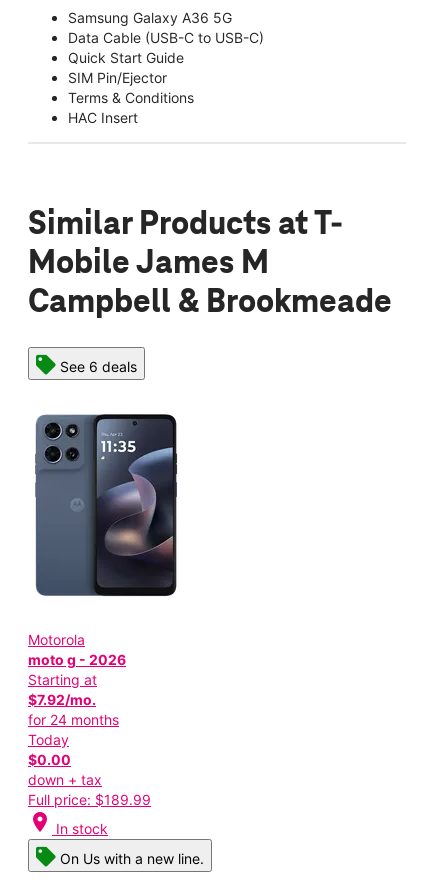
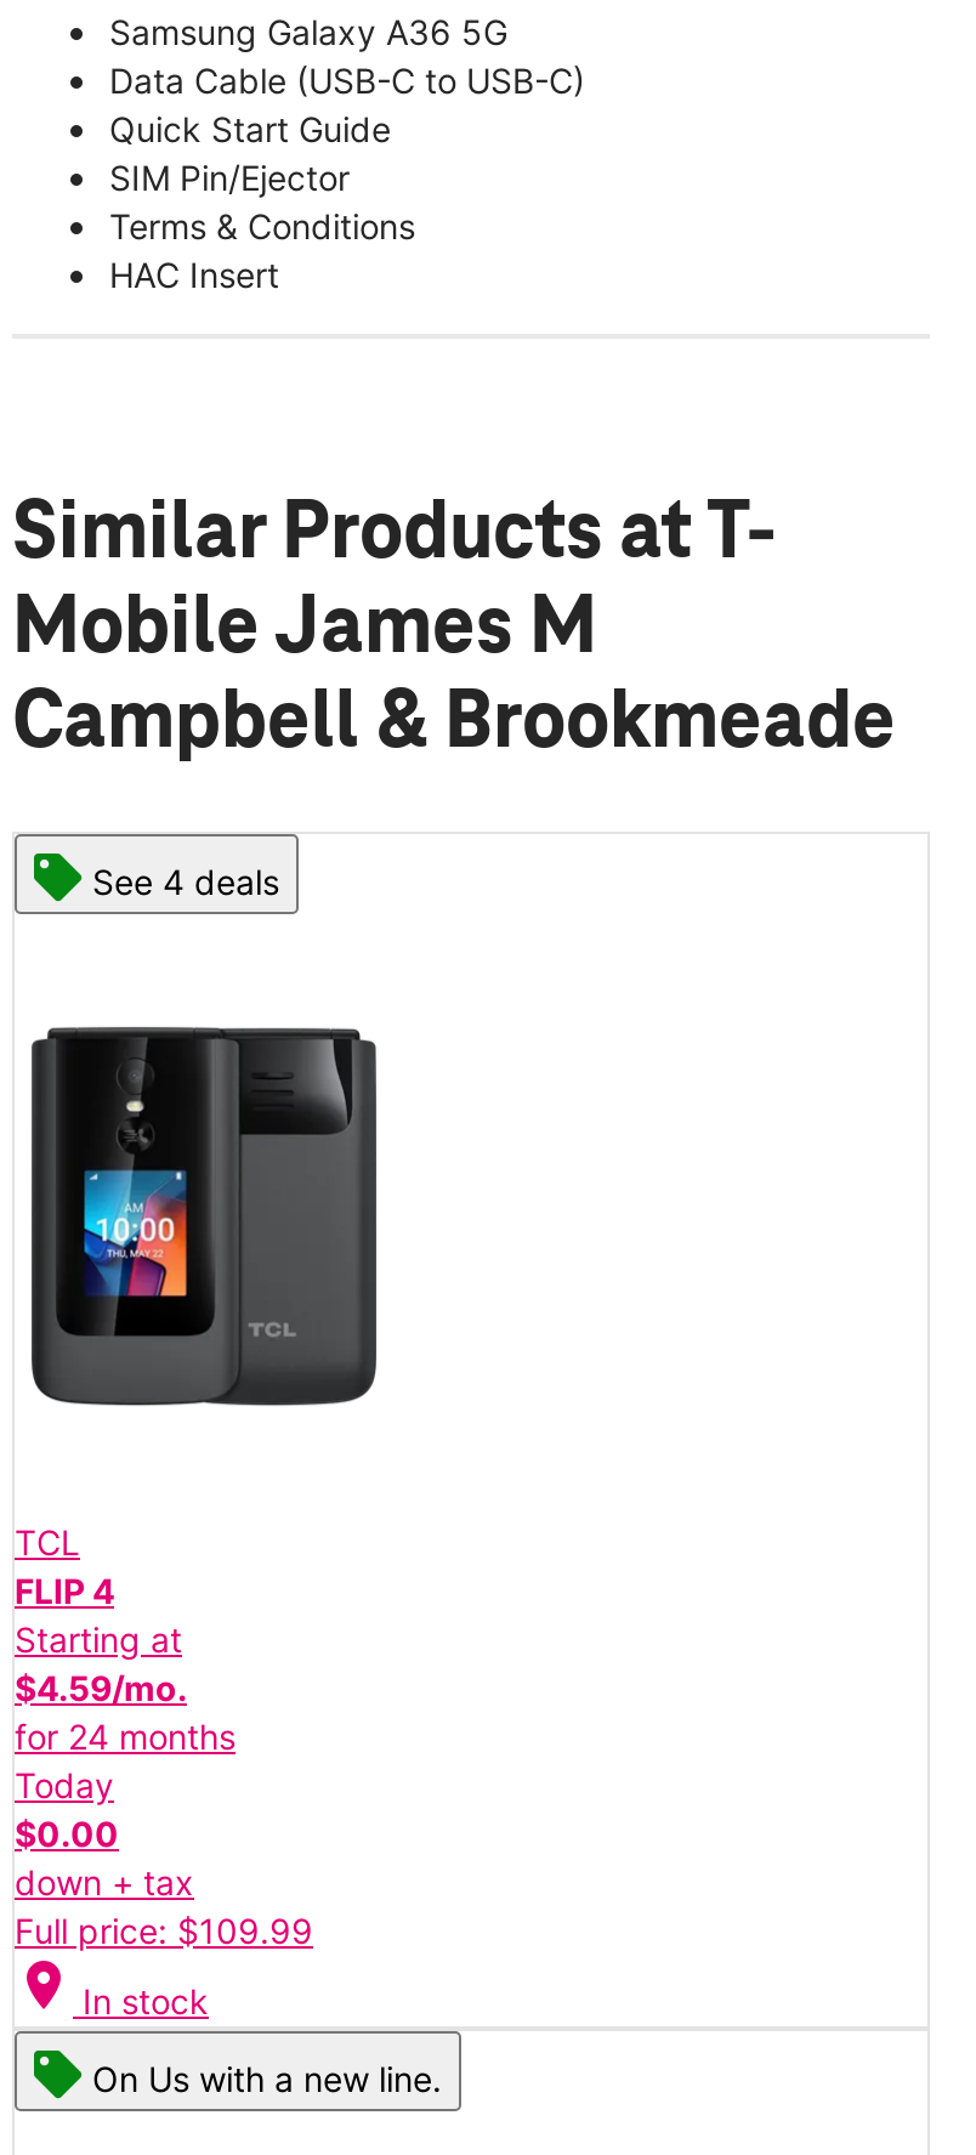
[60,358,137,375] See 6 deals -> [92,860,279,902] See 4 deals
[28,413,178,668] [image] | Motorola | moto g - 2026 -> [15,994,379,1612] [image] | TCL | FLIP 4
[28,691,96,708] $7.92/mo. -> [15,1667,187,1709] $4.59/mo.
[28,791,151,808] Full price: $189.99 -> [15,1910,313,1952] Full price: $109.99

